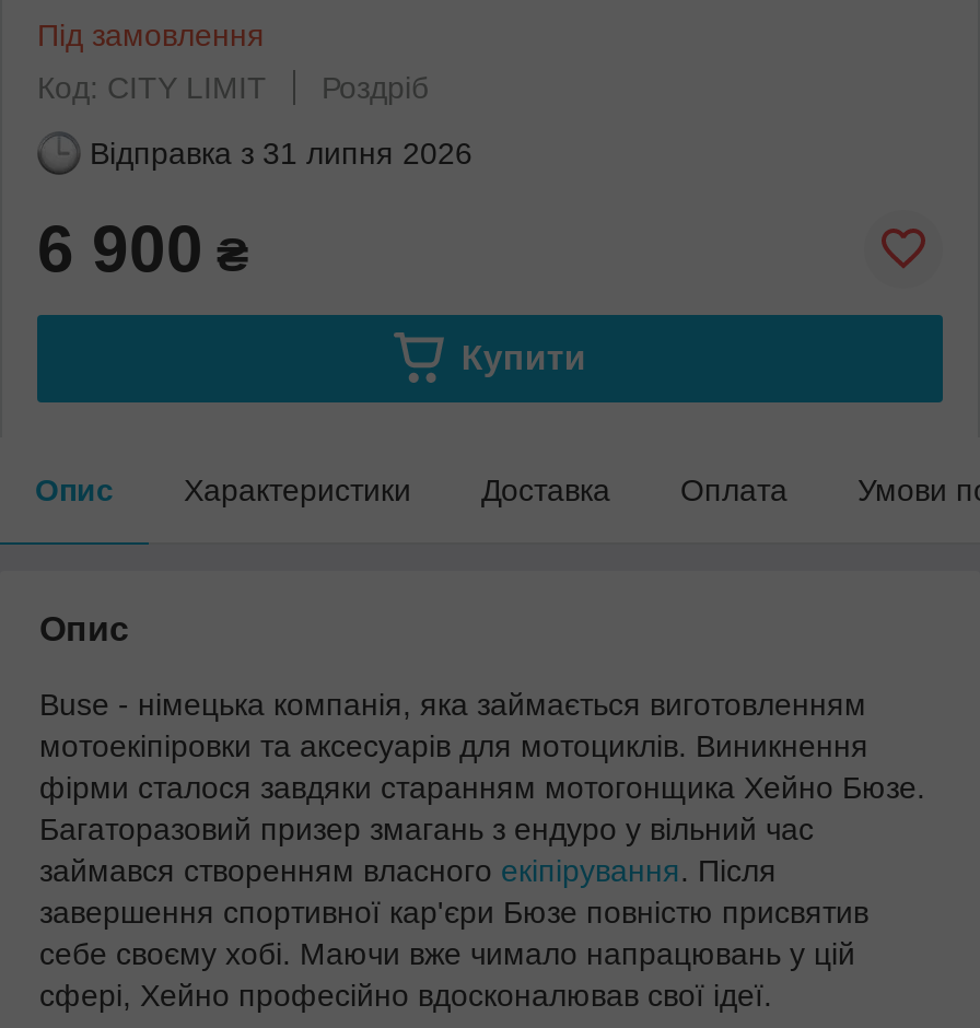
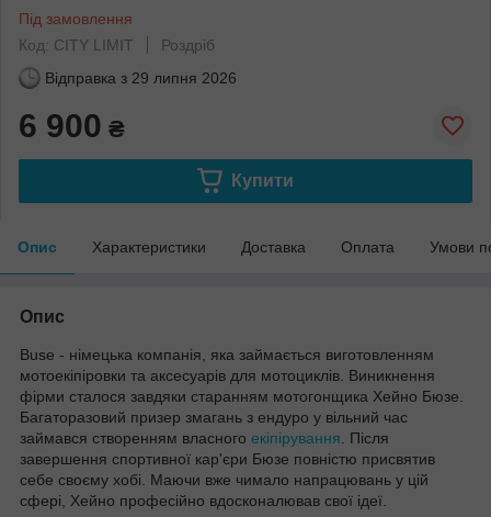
[90,135,472,170] Відправка з 31 липня 2026 -> [45,69,237,86] Відправка з 29 липня 2026

